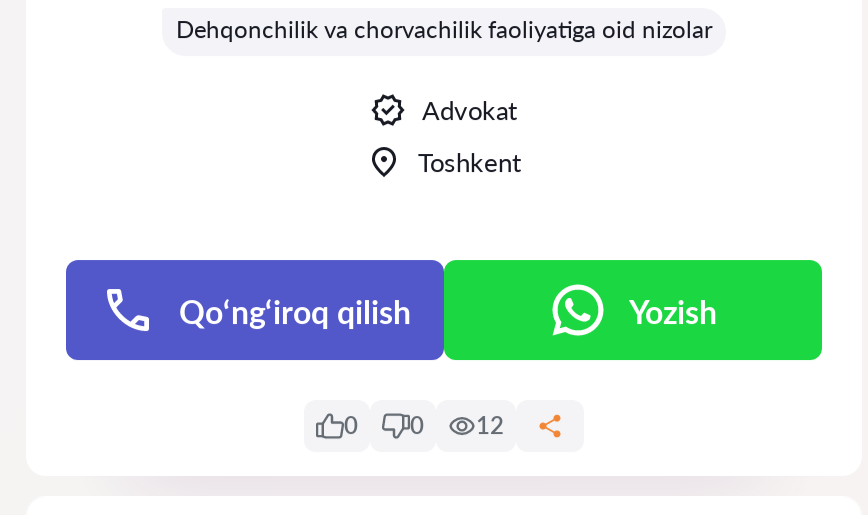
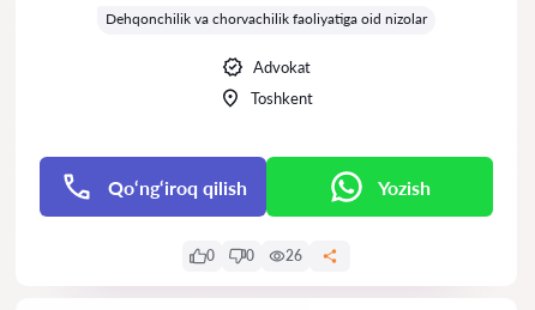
[476,410,504,440] 12 -> [285,247,302,265] 26

